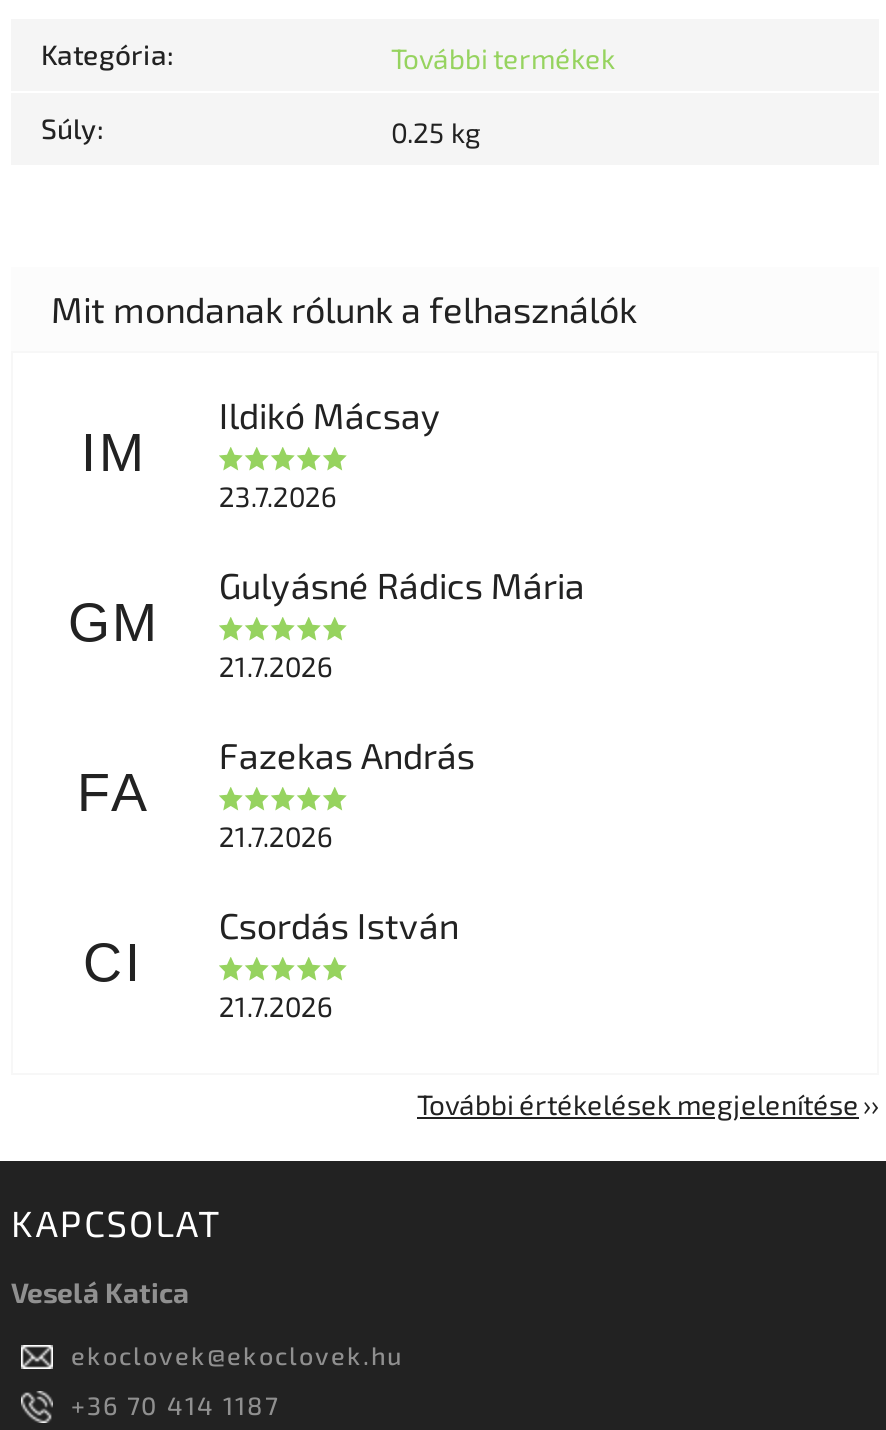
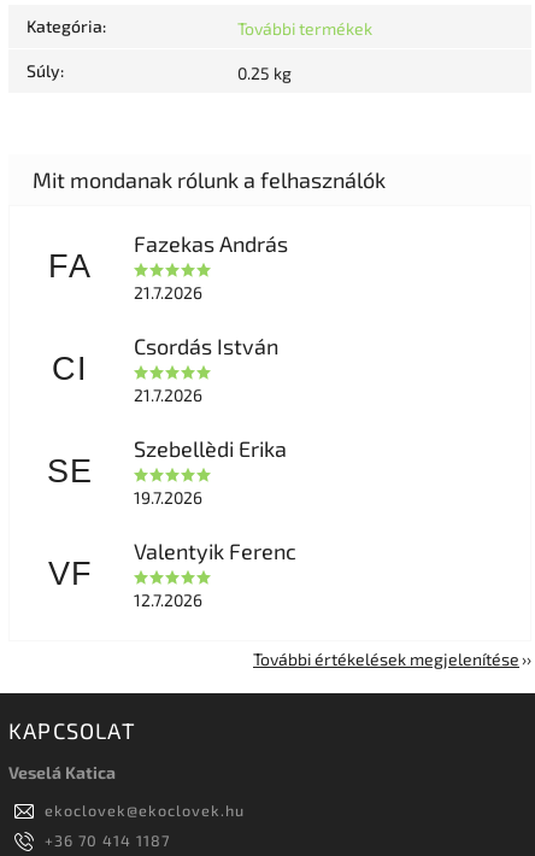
[68,392,441,652] Ildikó Mácsay | 23.7.2026 | GM -> none
[81,422,145,482] IM -> none
[219,562,585,682] Gulyásné Rádics Mária | 21.7.2026 -> none
moved [77,732,475,1022] -> [48,230,288,405]: FA | Fazekas András | 21.7.2026 | CI | Csordás István | 21.7.2026
none -> [47,453,93,489] SE
none -> [48,435,287,592] Szebellèdi Erika | 19.7.2026 | VF
none -> [134,537,296,610] Valentyik Ferenc | 12.7.2026

